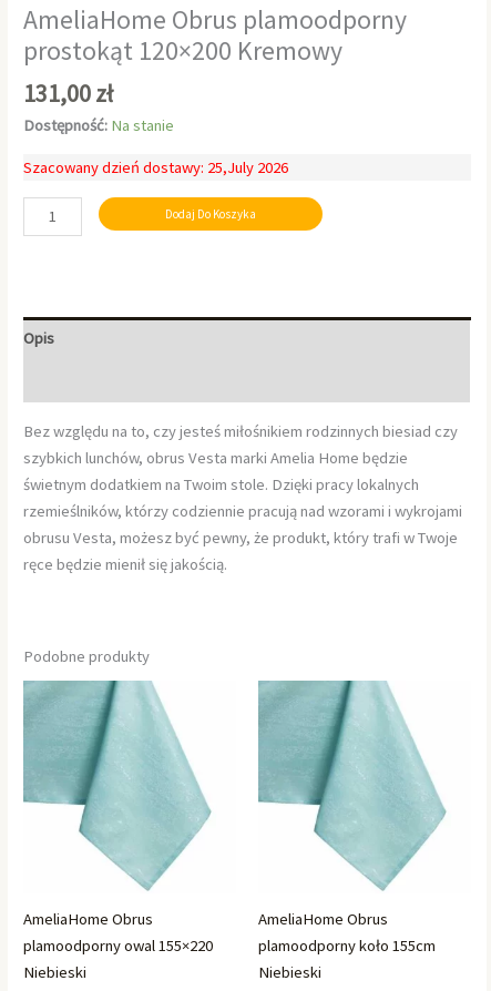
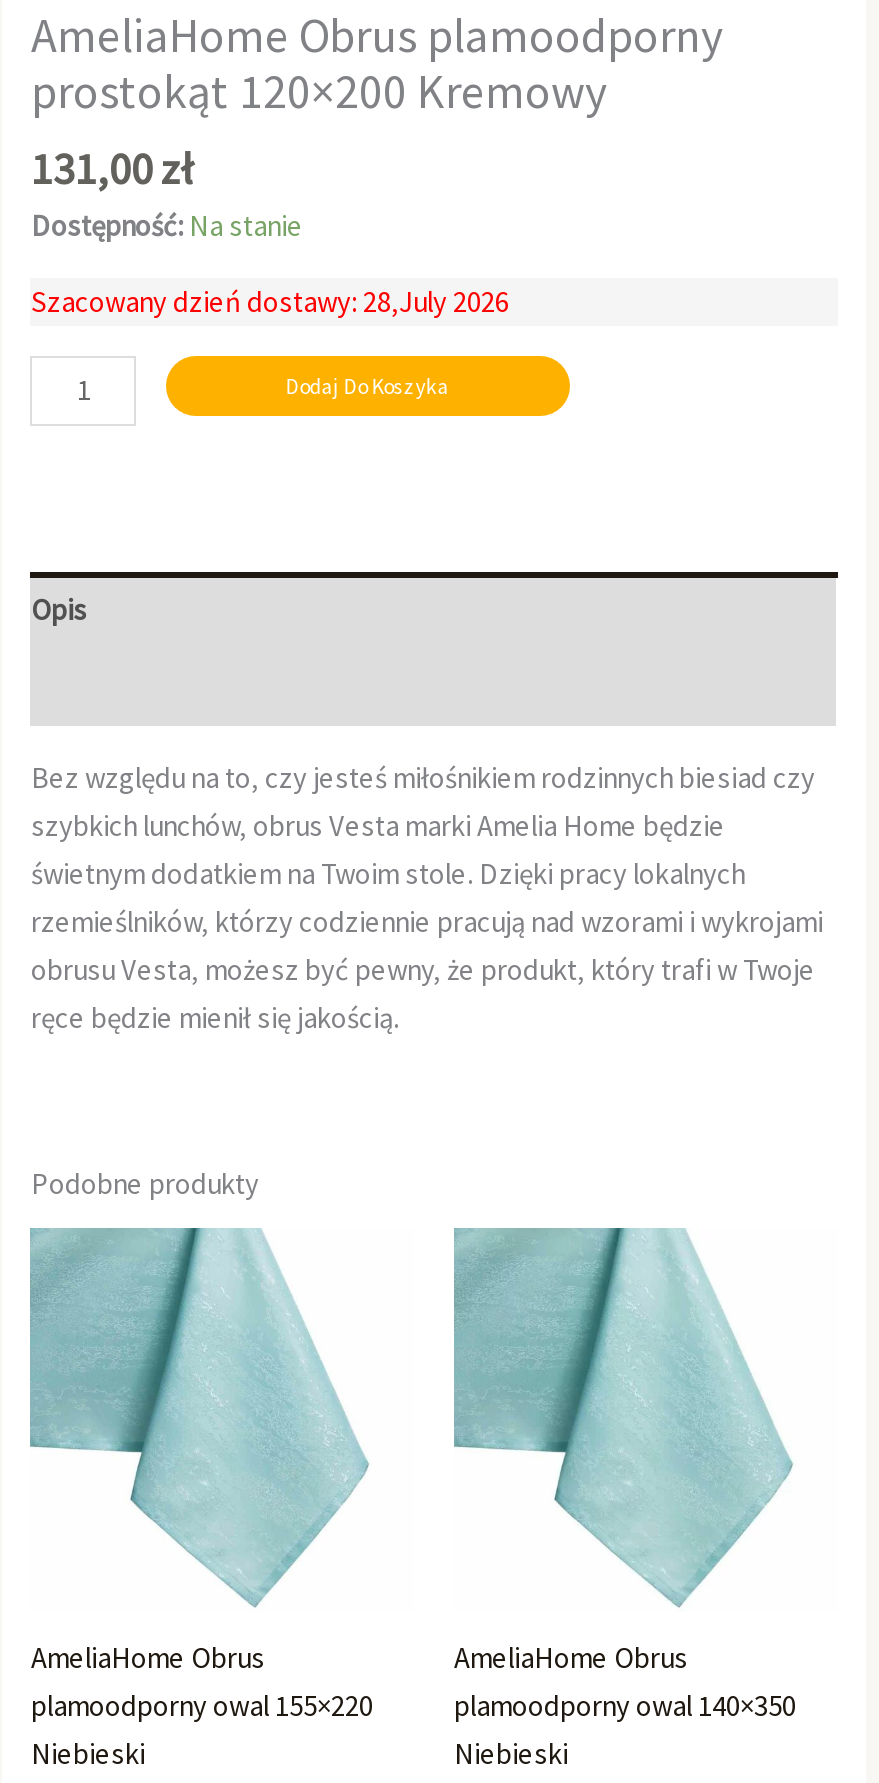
[24,158,289,178] Szacowany dzień dostawy: 25,July 2026 -> [31,285,509,321] Szacowany dzień dostawy: 28,July 2026
[258,936,436,956] plamoodporny koło 155cm -> [454,1688,796,1724] plamoodporny owal 140×350

